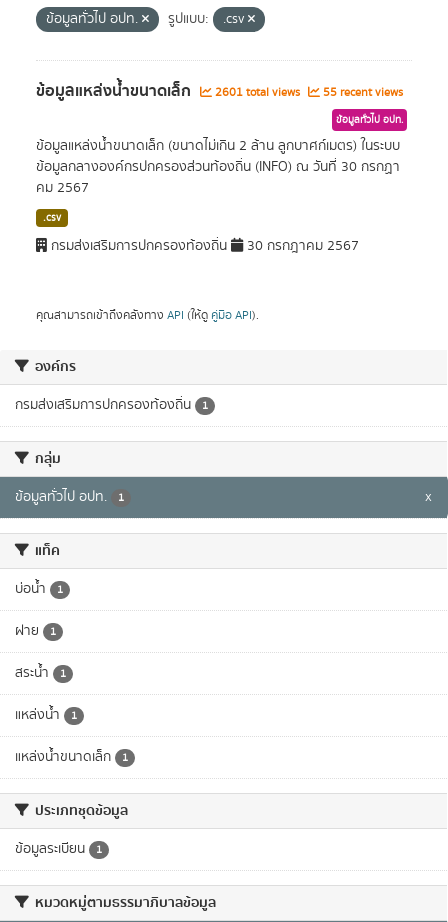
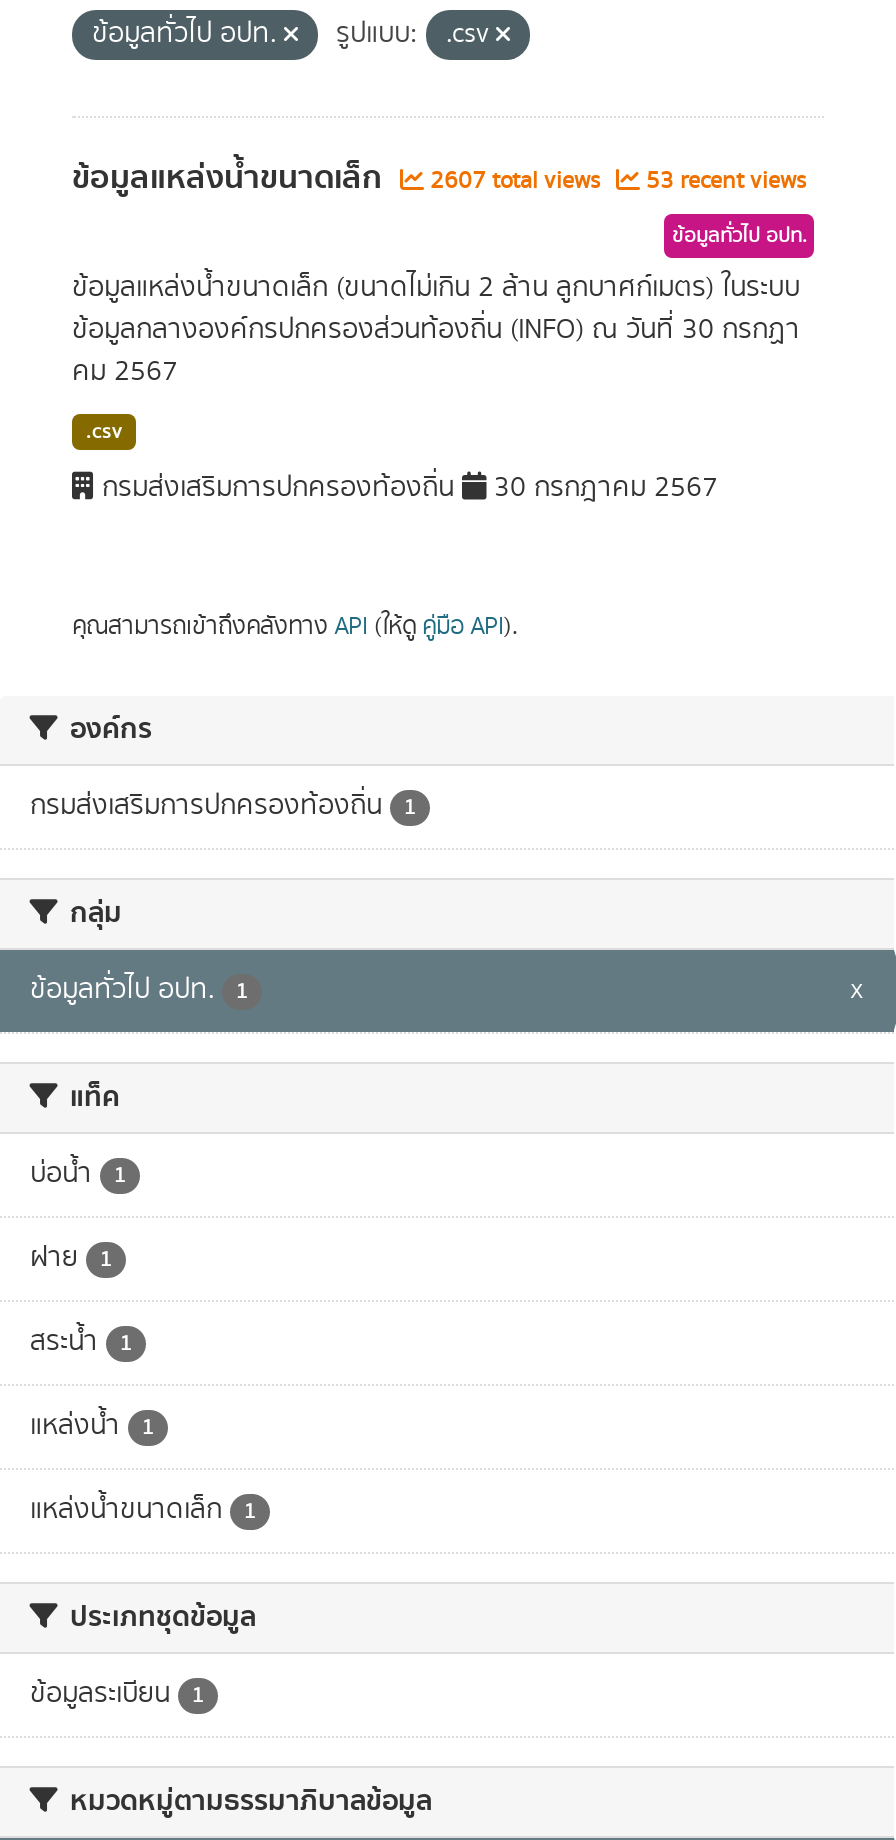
[212,84,303,101] 2601 total views -> [424,164,606,198] 2607 total views
[320,84,403,101] 55 recent views -> [640,164,806,198] 53 recent views

